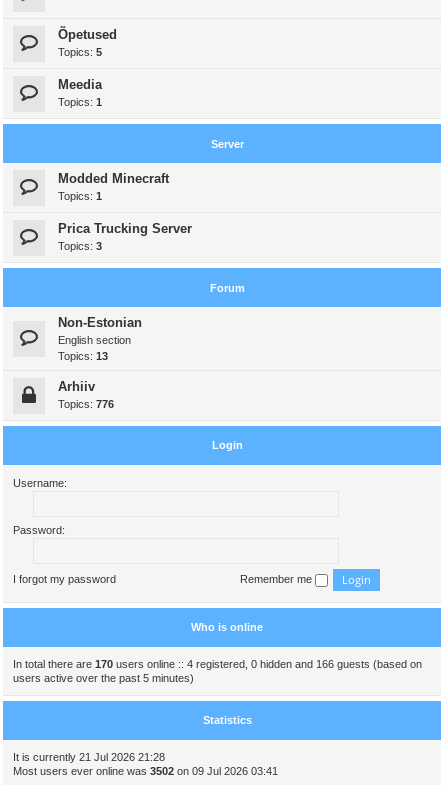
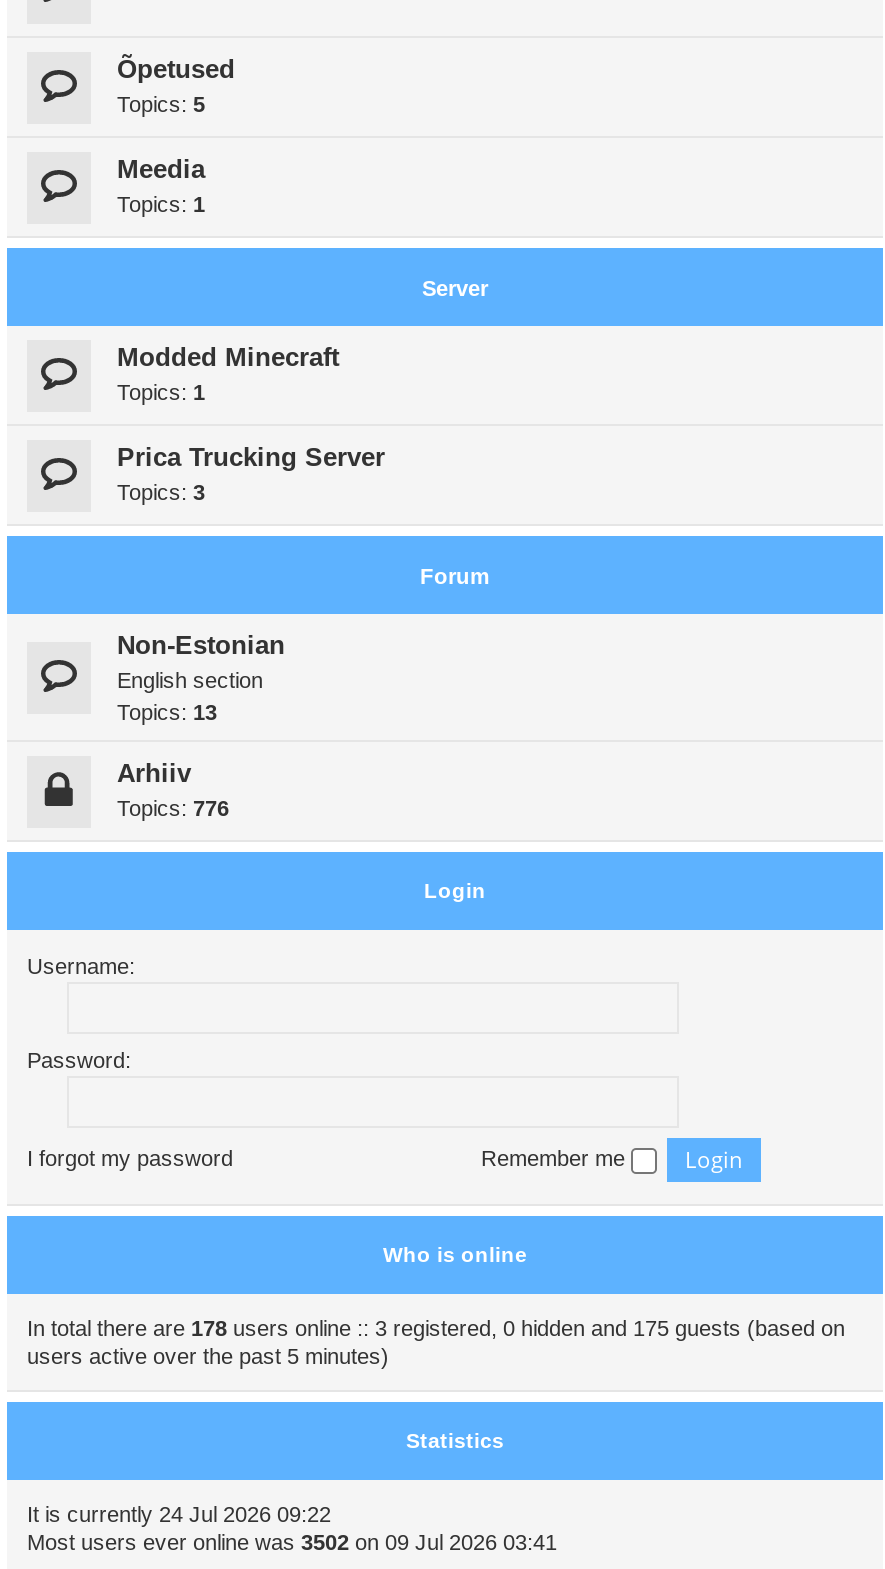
[13,658,422,670] In total there are 170 users online :: 4 registered, 0 hidden and 166 guests (based on -> [27,1316,845,1340] In total there are 178 users online :: 3 registered, 0 hidden and 175 guests (based on
[13,751,165,763] It is currently 21 Jul 2026 21:28 -> [27,1502,331,1526] It is currently 24 Jul 2026 09:22

